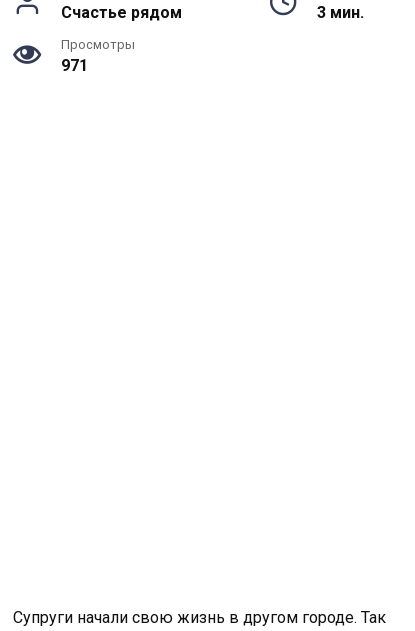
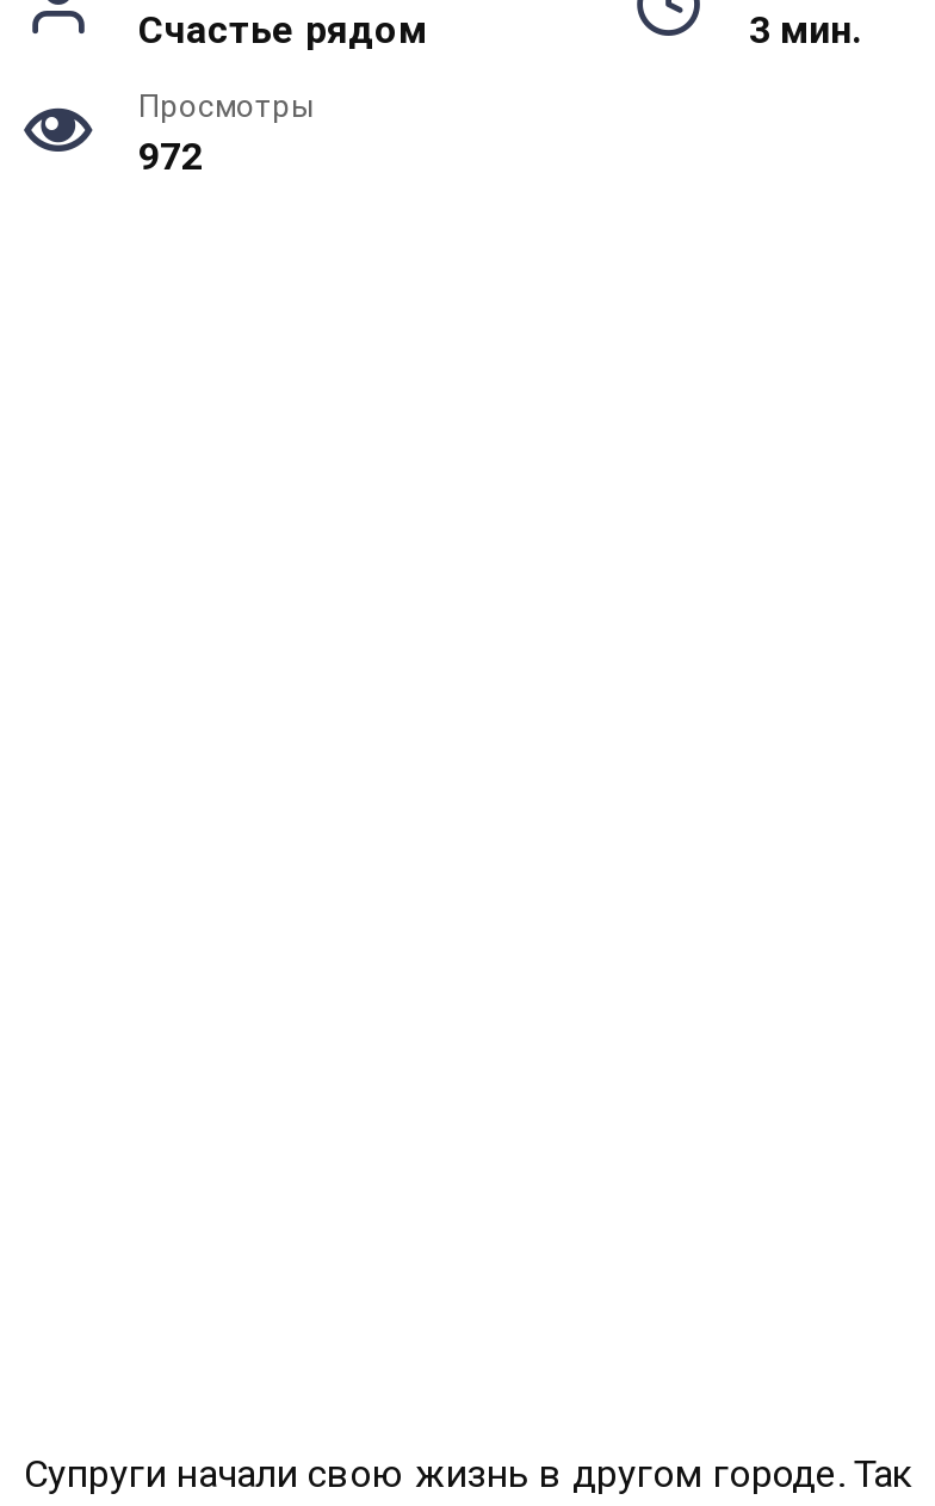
[61,56,88,75] 971 -> [138,134,203,179] 972

